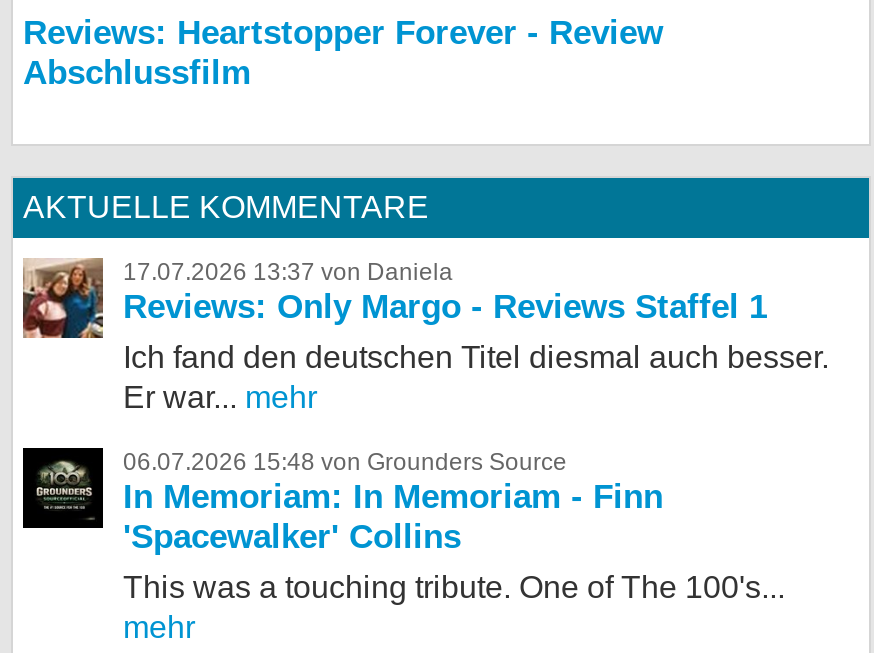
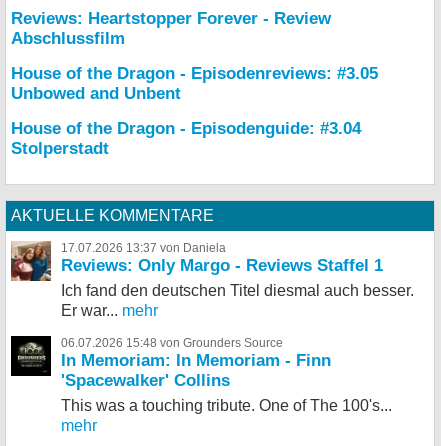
none -> [11,64,378,158] House of the Dragon - Episodenreviews: #3.05 | Unbowed and Unbent | House of the Dragon - Episodenguide: #3.04 | Stolperstadt

